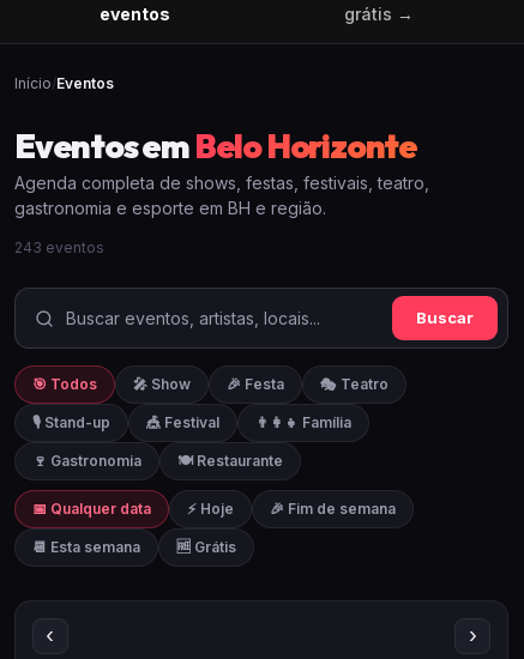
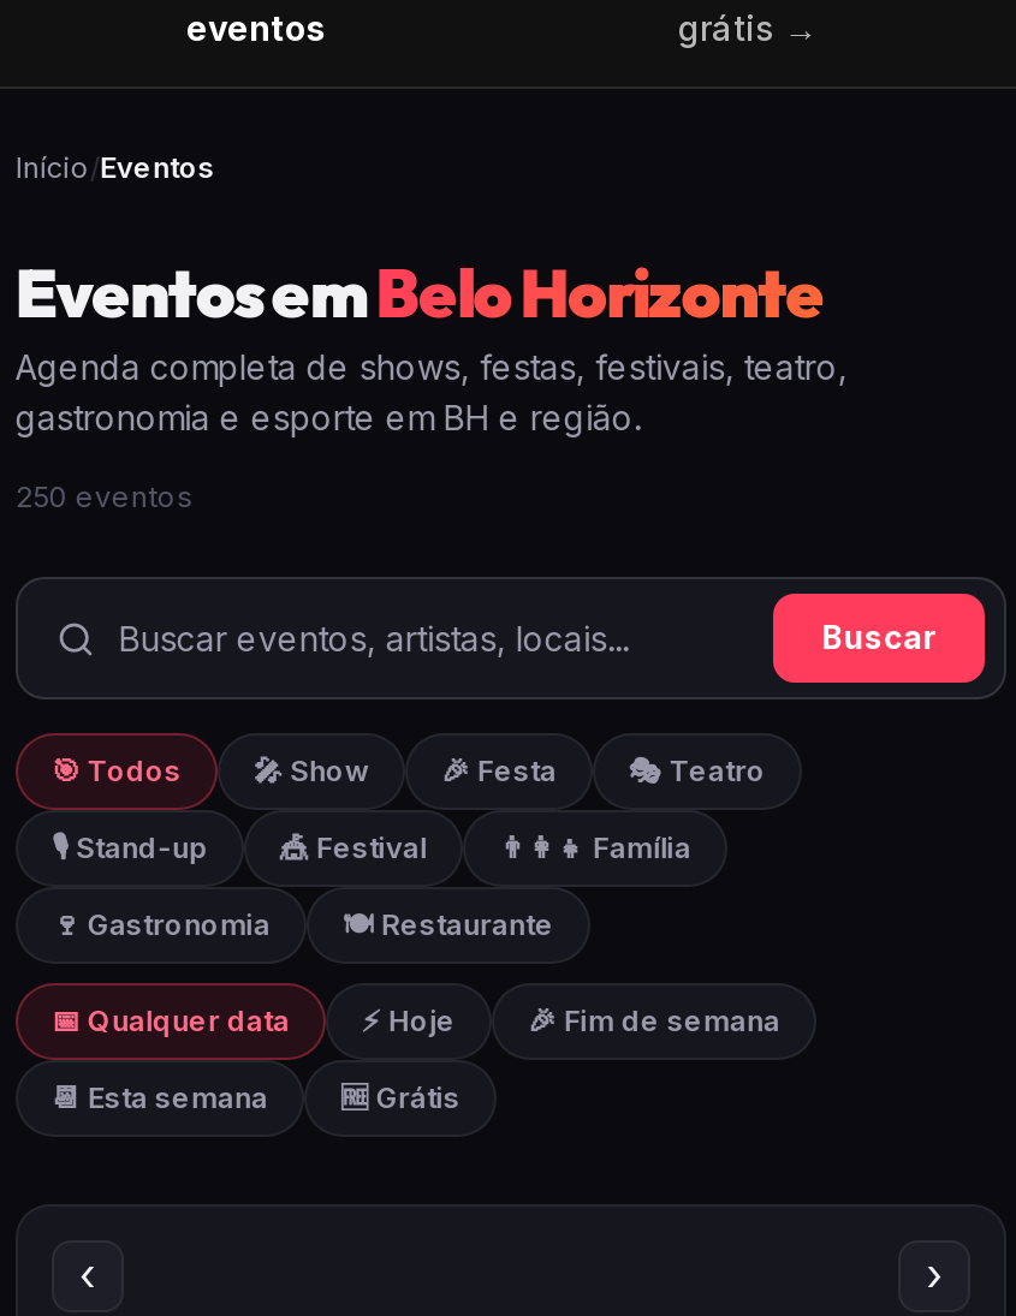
[14,238,104,256] 243 eventos -> [15,478,193,514] 250 eventos

